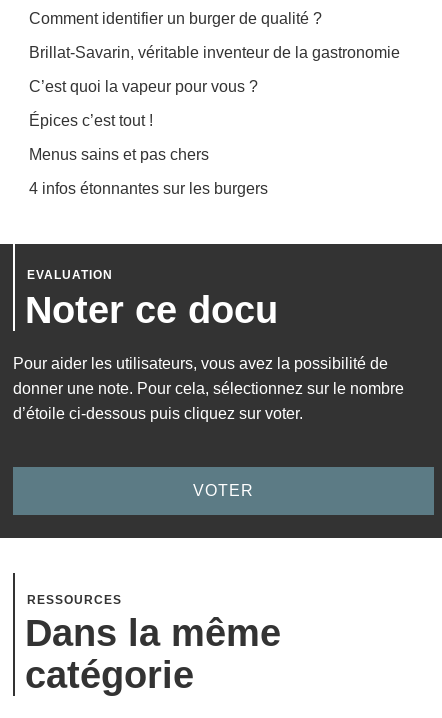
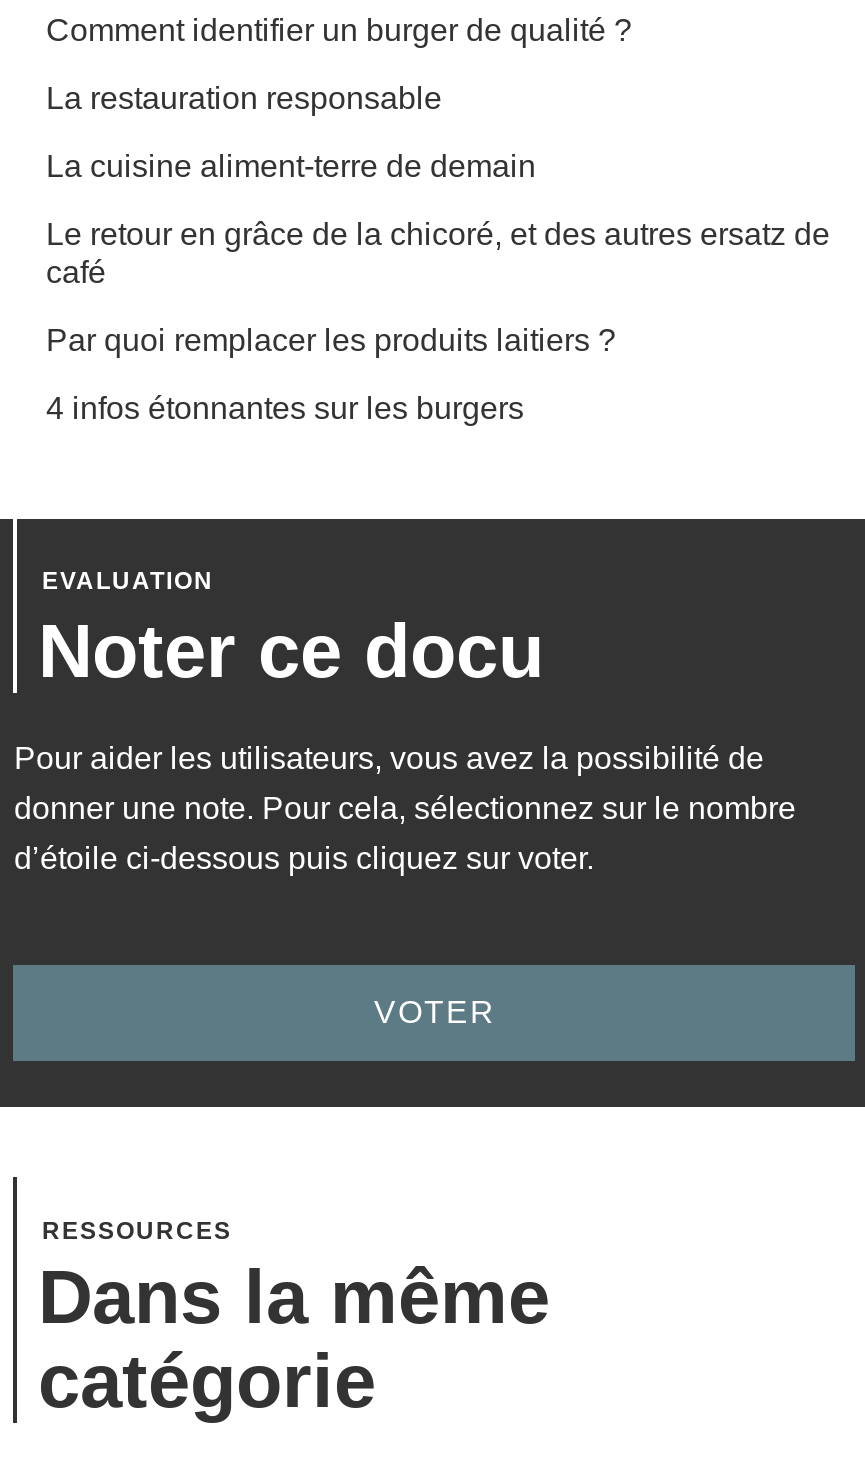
[29,44,400,61] Brillat-Savarin, véritable inventeur de la gastronomie -> [46,81,442,115] La restauration responsable
[29,78,258,95] C’est quoi la vapeur pour vous ? -> [46,149,536,183] La cuisine aliment-terre de demain
[29,112,153,129] Épices c’est tout ! -> [46,217,830,289] Le retour en grâce de la chicoré, et des autres ersatz de | café
[29,146,209,163] Menus sains et pas chers -> [46,323,616,357] Par quoi remplacer les produits laitiers ?

